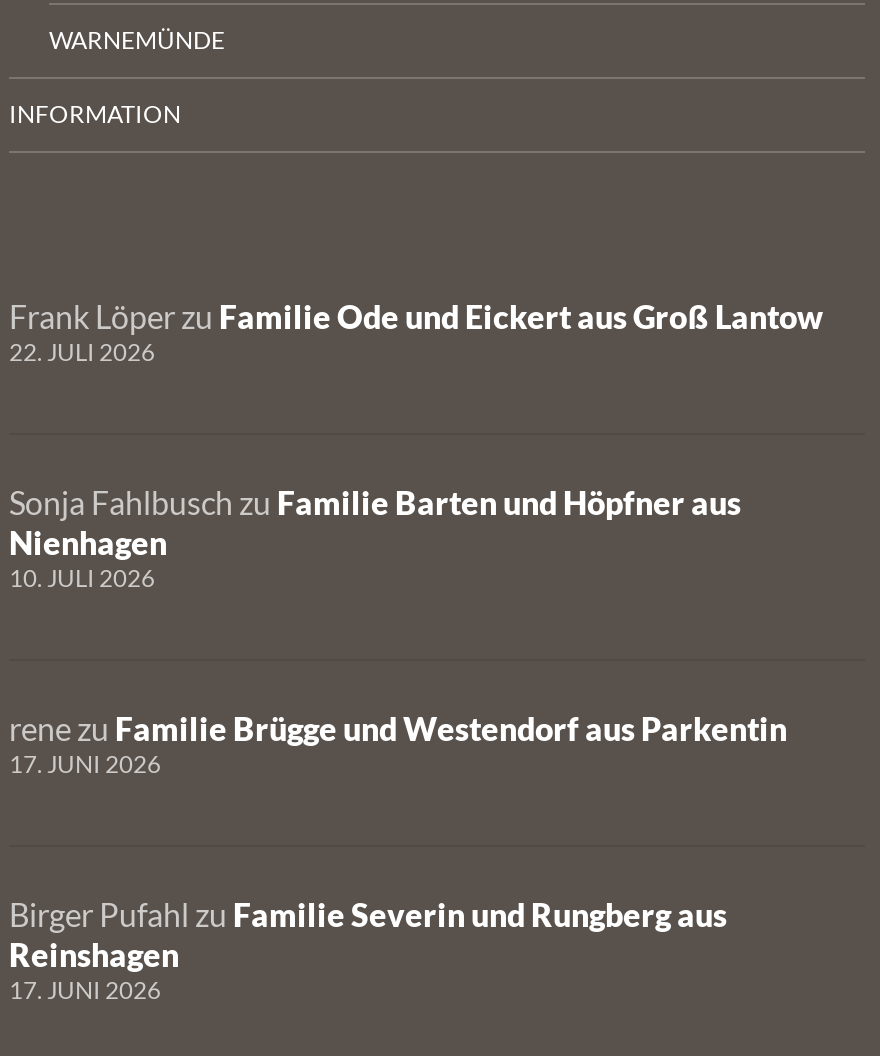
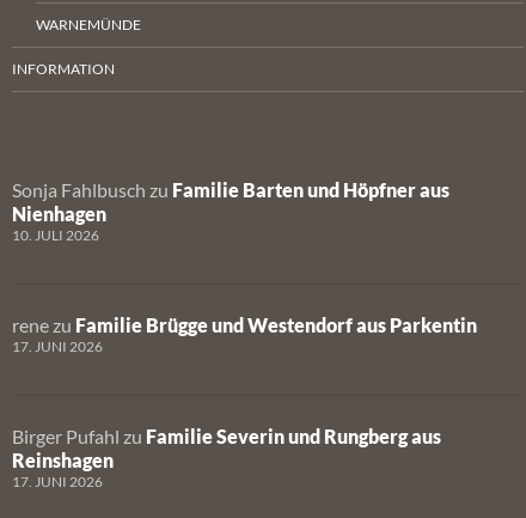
[9,297,823,367] Frank Löper zu Familie Ode und Eickert aus Groß Lantow | 22. JULI 2026 -> none

